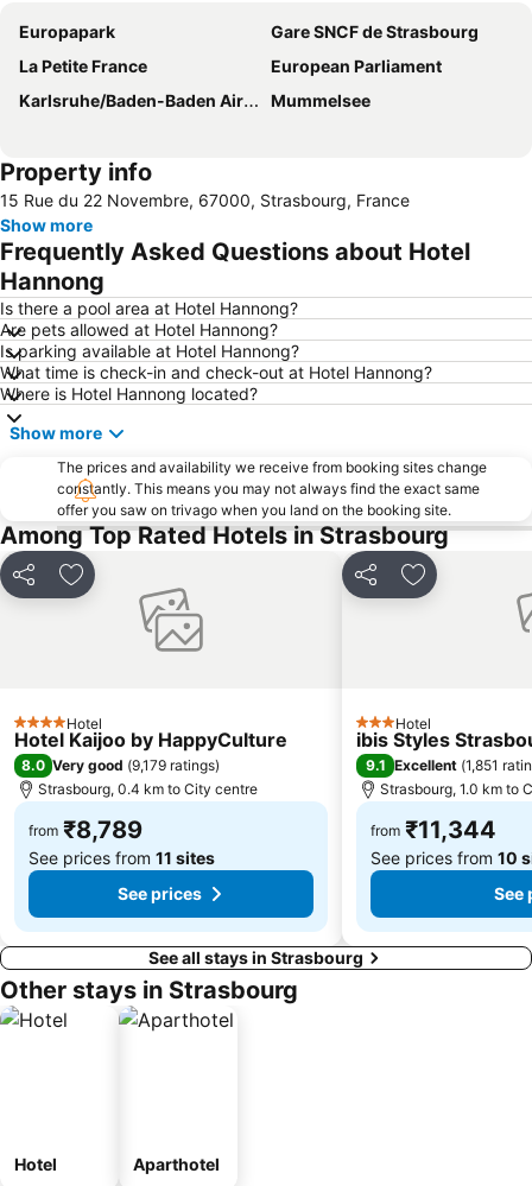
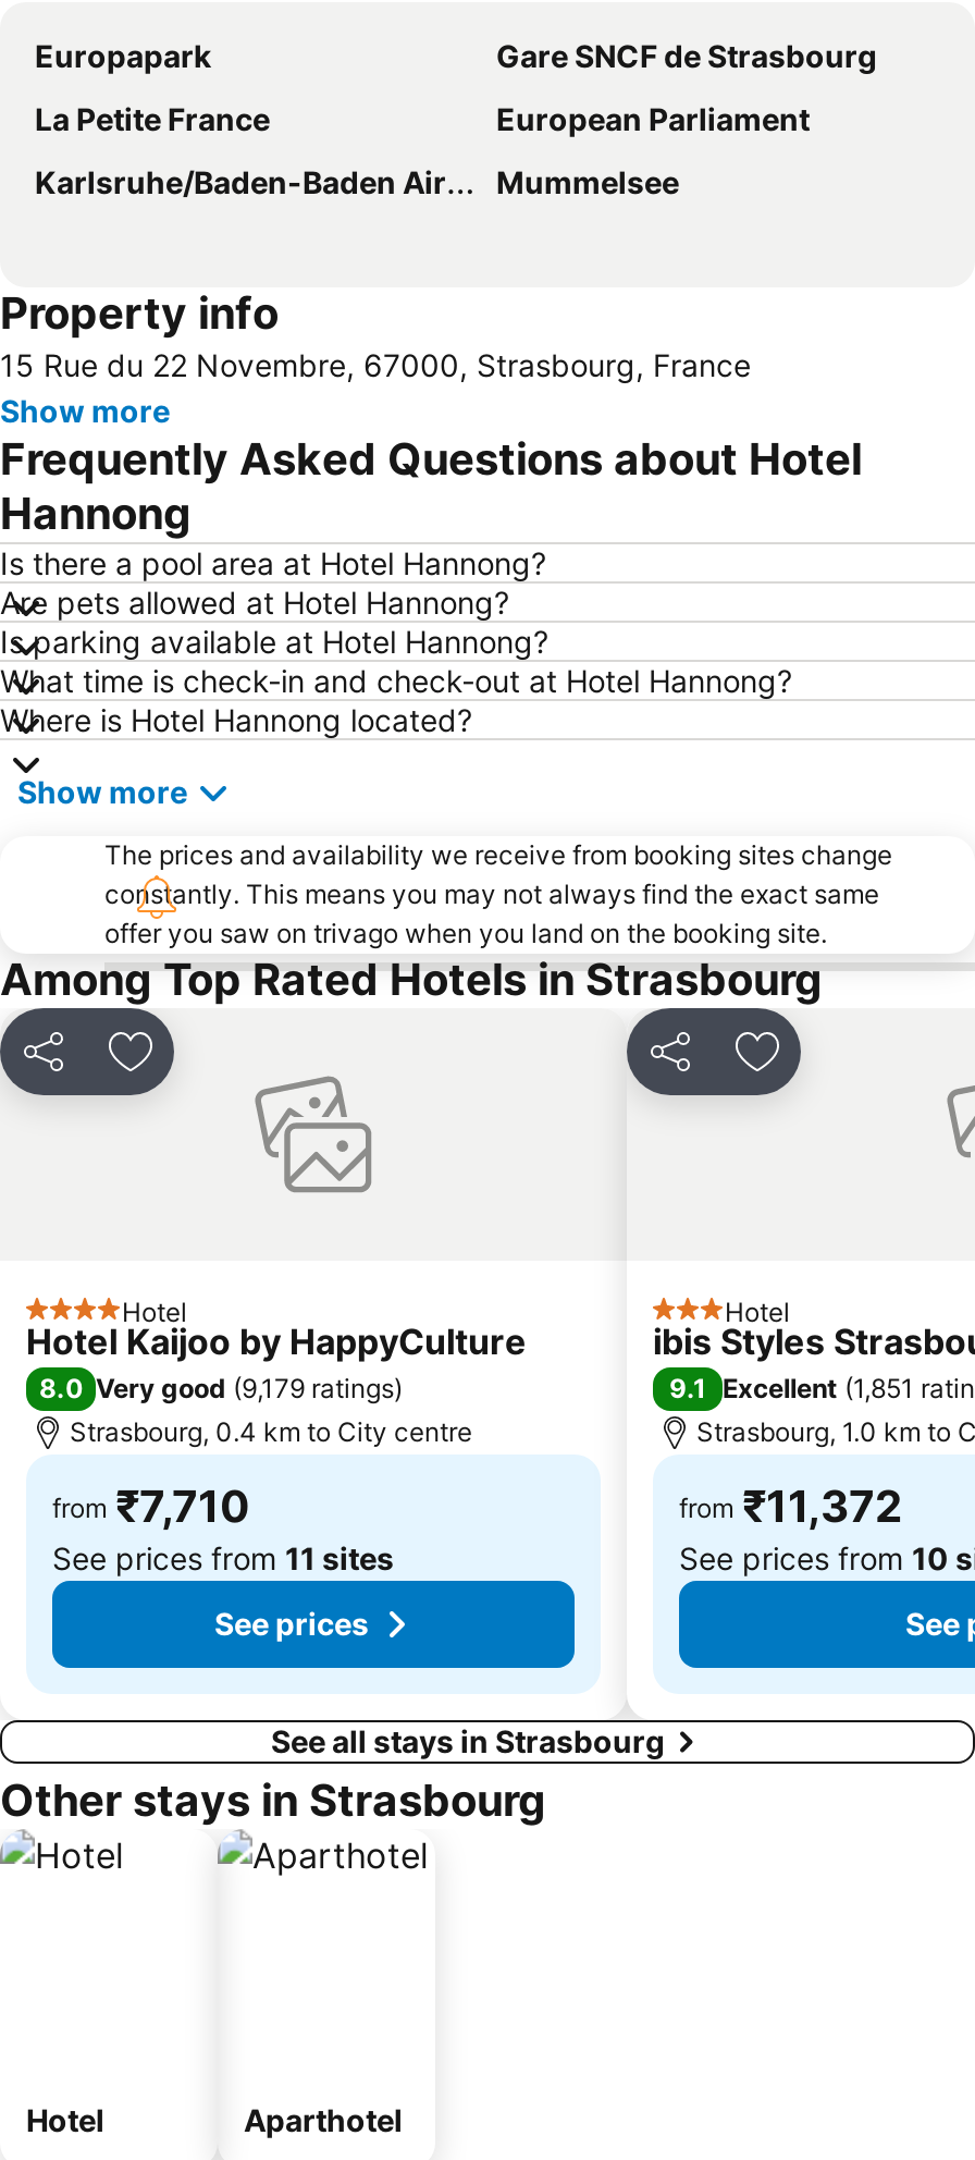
[28,815,142,844] from ₹8,789 -> [52,1480,250,1532] from ₹7,710
[370,815,496,844] from ₹11,344 -> [679,1480,903,1532] from ₹11,372

